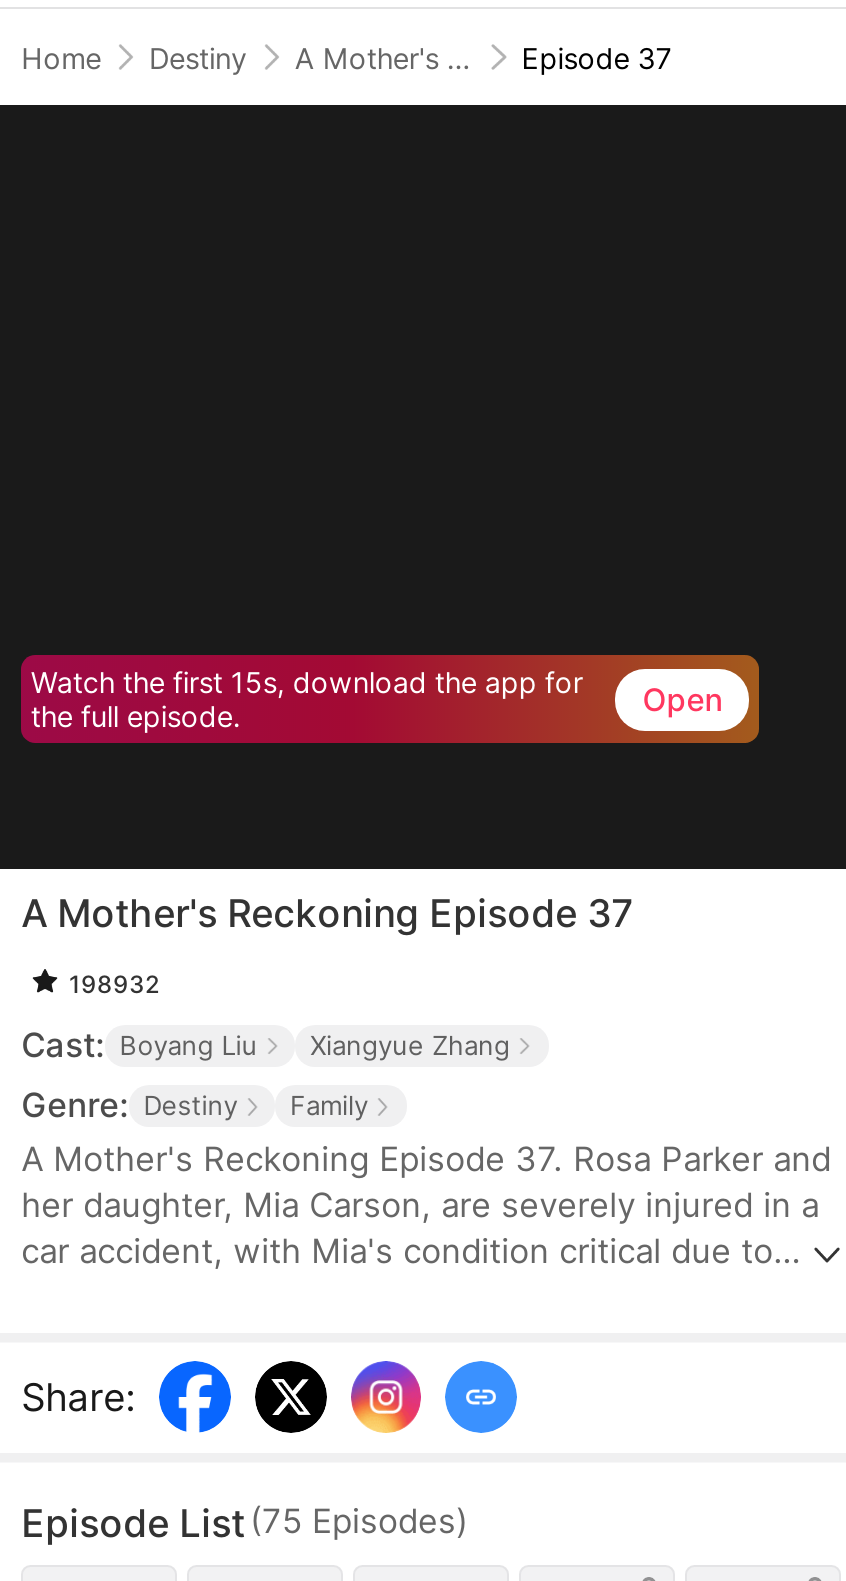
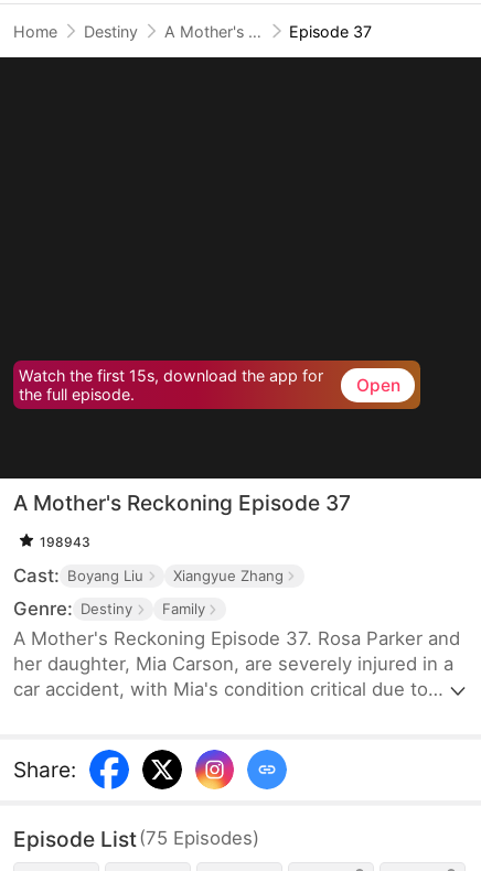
[69,968,159,998] 198932 -> [40,533,90,550] 198943

